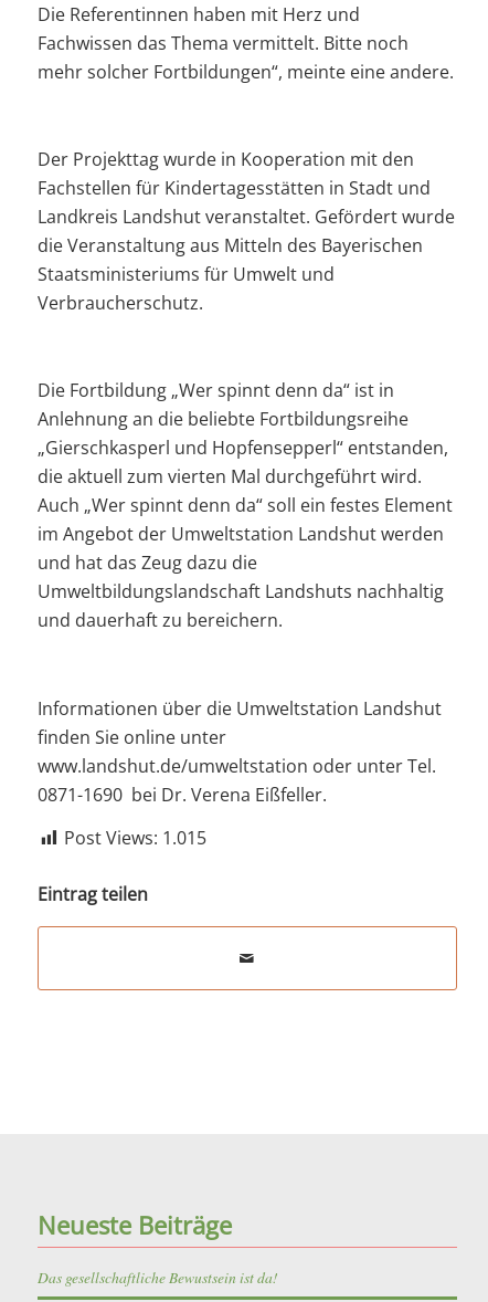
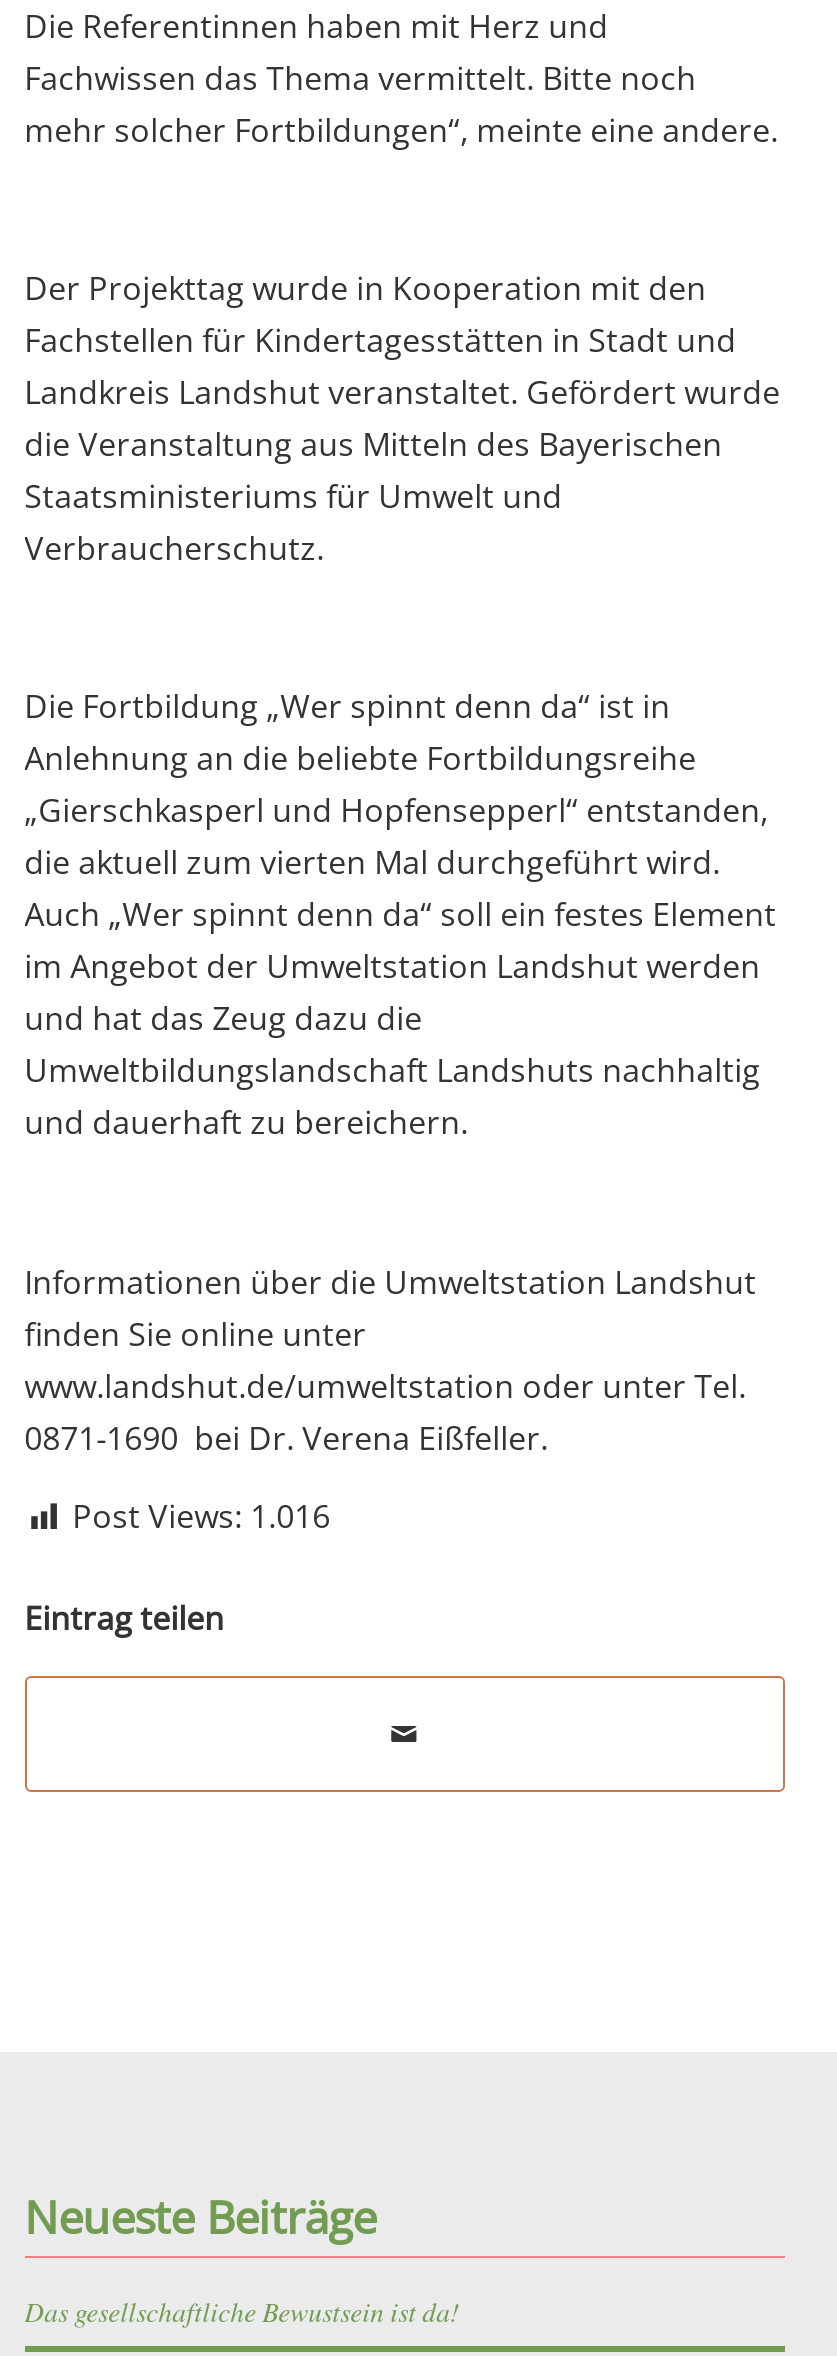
[64,826,206,850] Post Views: 1.015 -> [72,1494,330,1538] Post Views: 1.016

